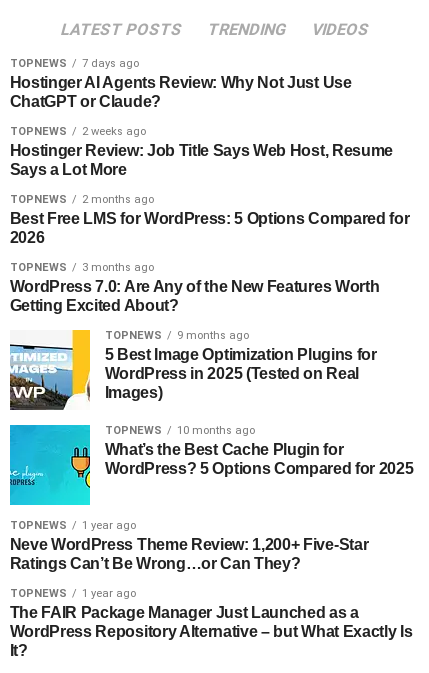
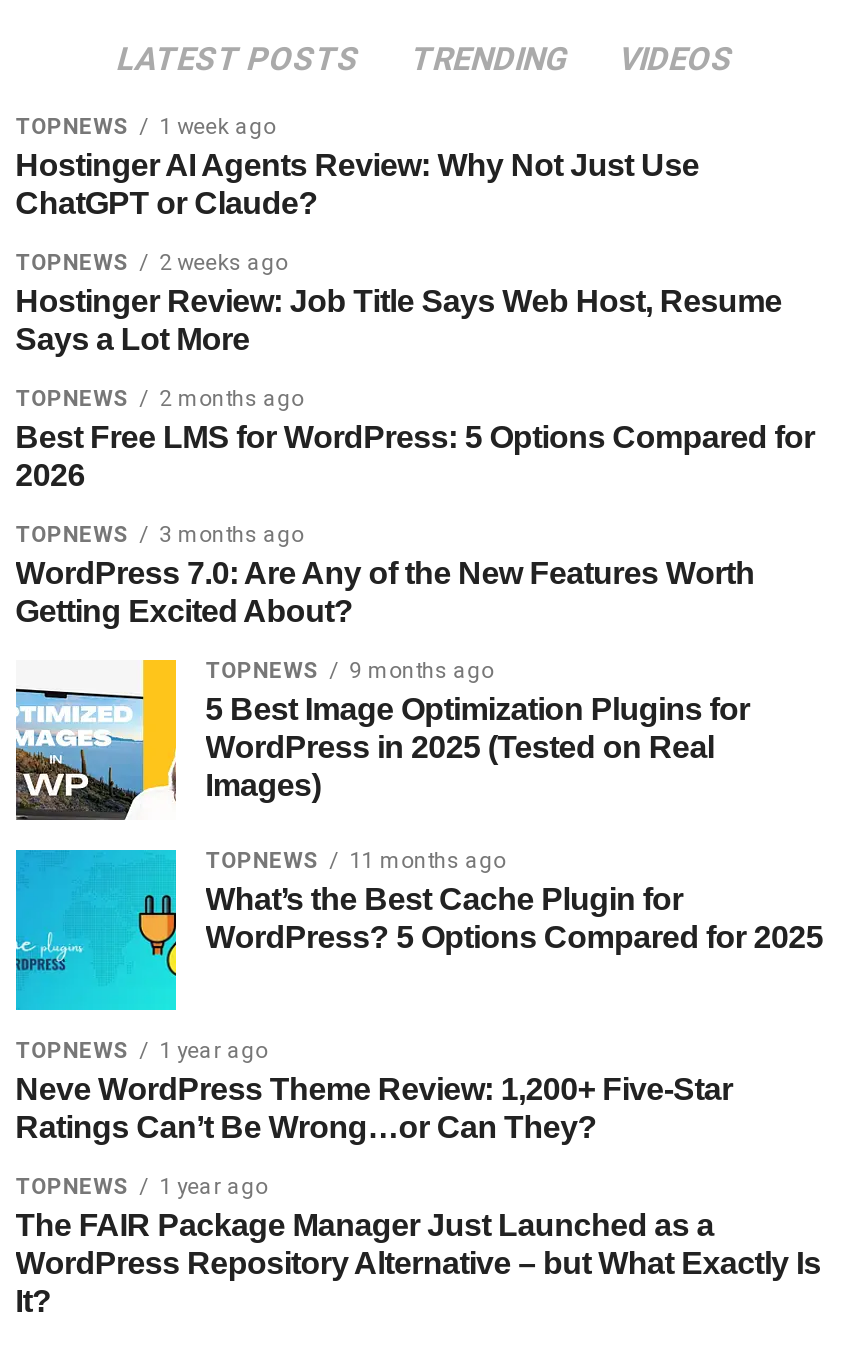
[10,57,139,70] TOPNEWS 7 days ago -> [15,114,275,140] TOPNEWS 1 week ago
[105,424,255,437] TOPNEWS 10 months ago -> [205,848,505,874] TOPNEWS 11 months ago

